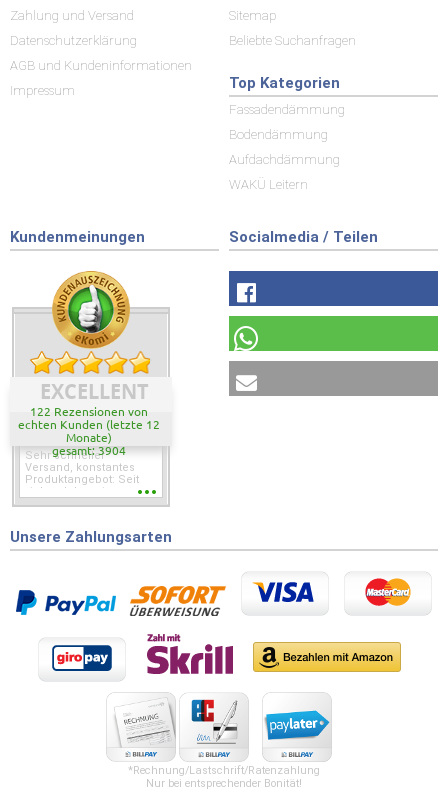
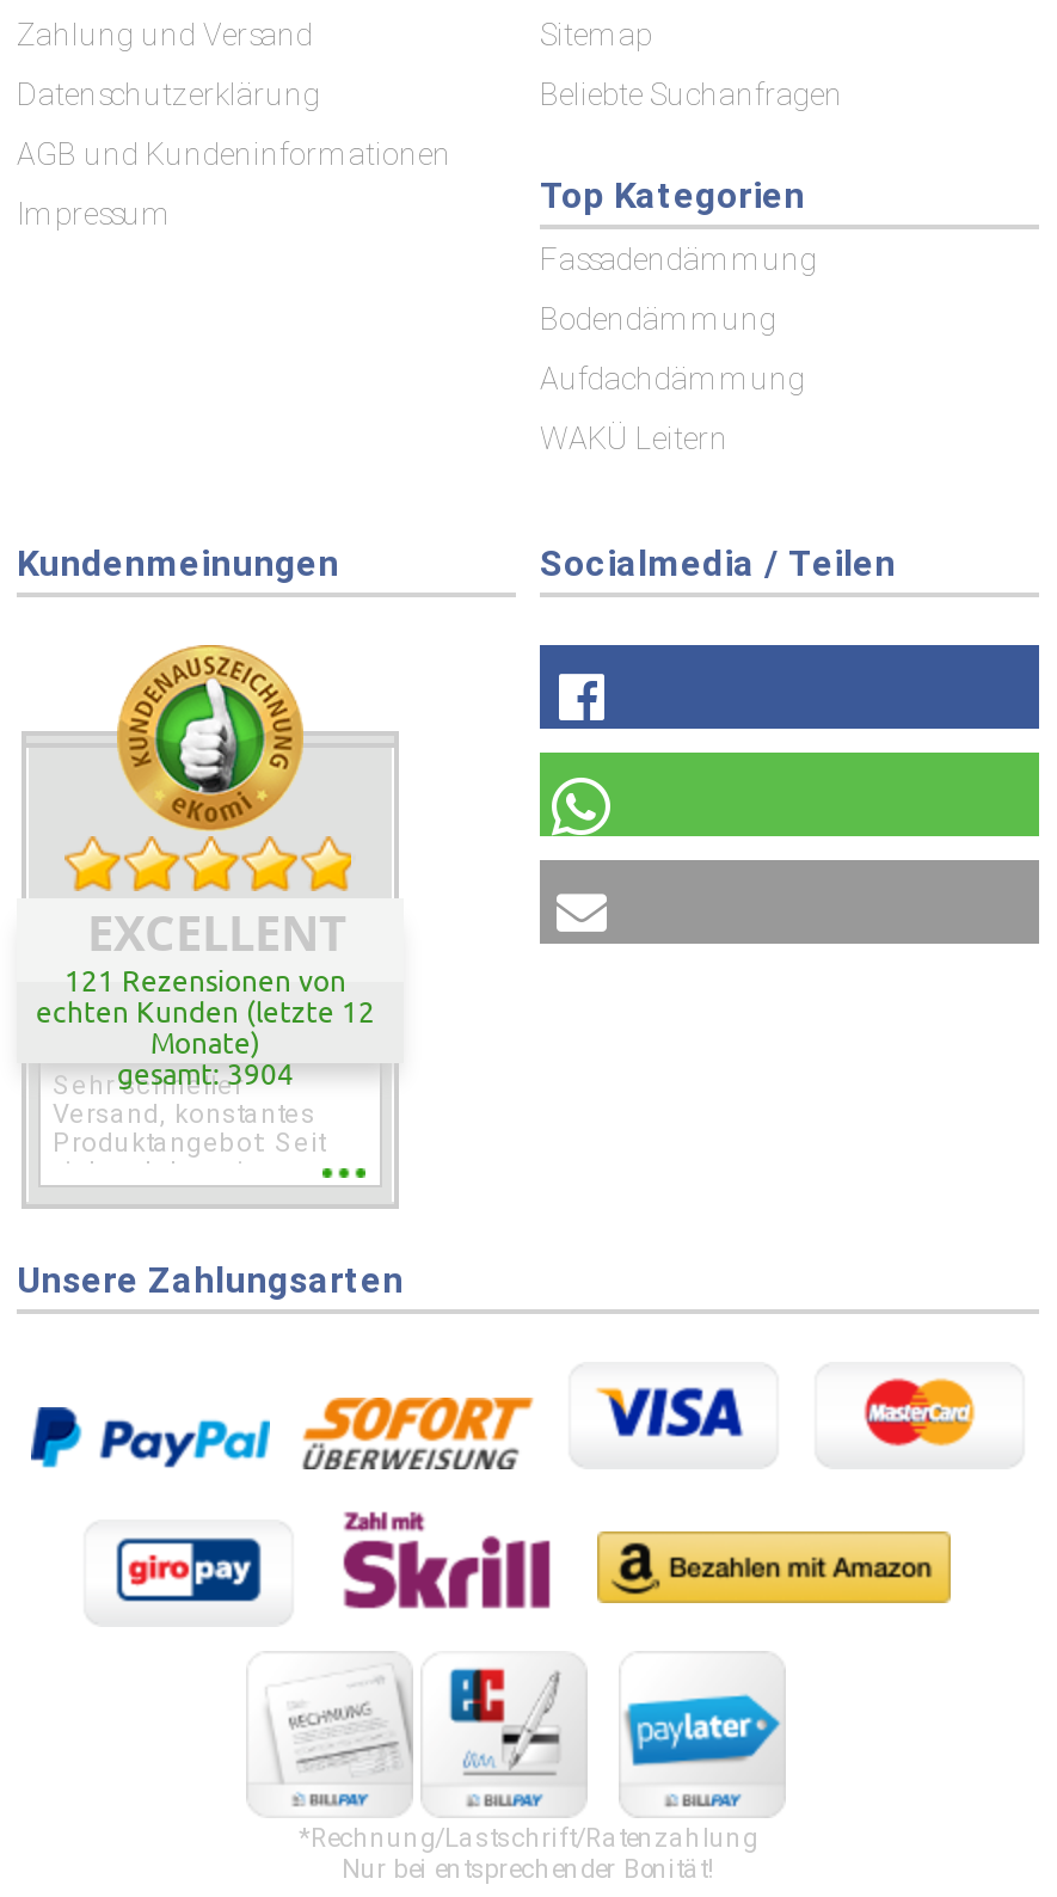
[30,405,148,418] 122 Rezensionen von -> [64,966,346,997] 121 Rezensionen von

